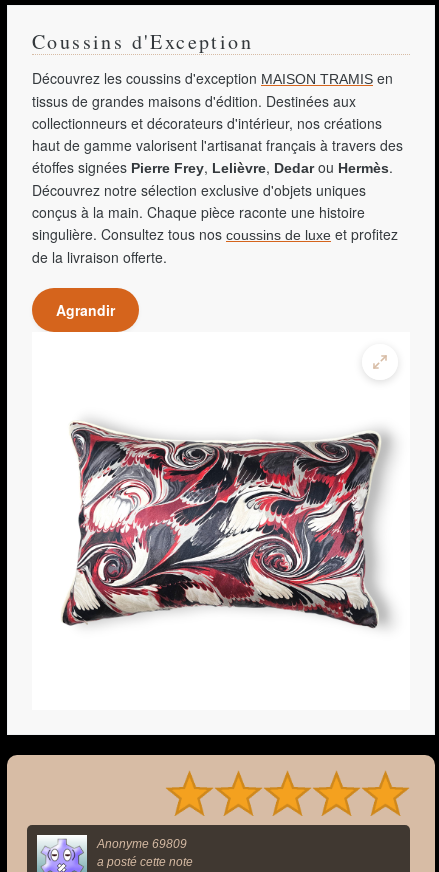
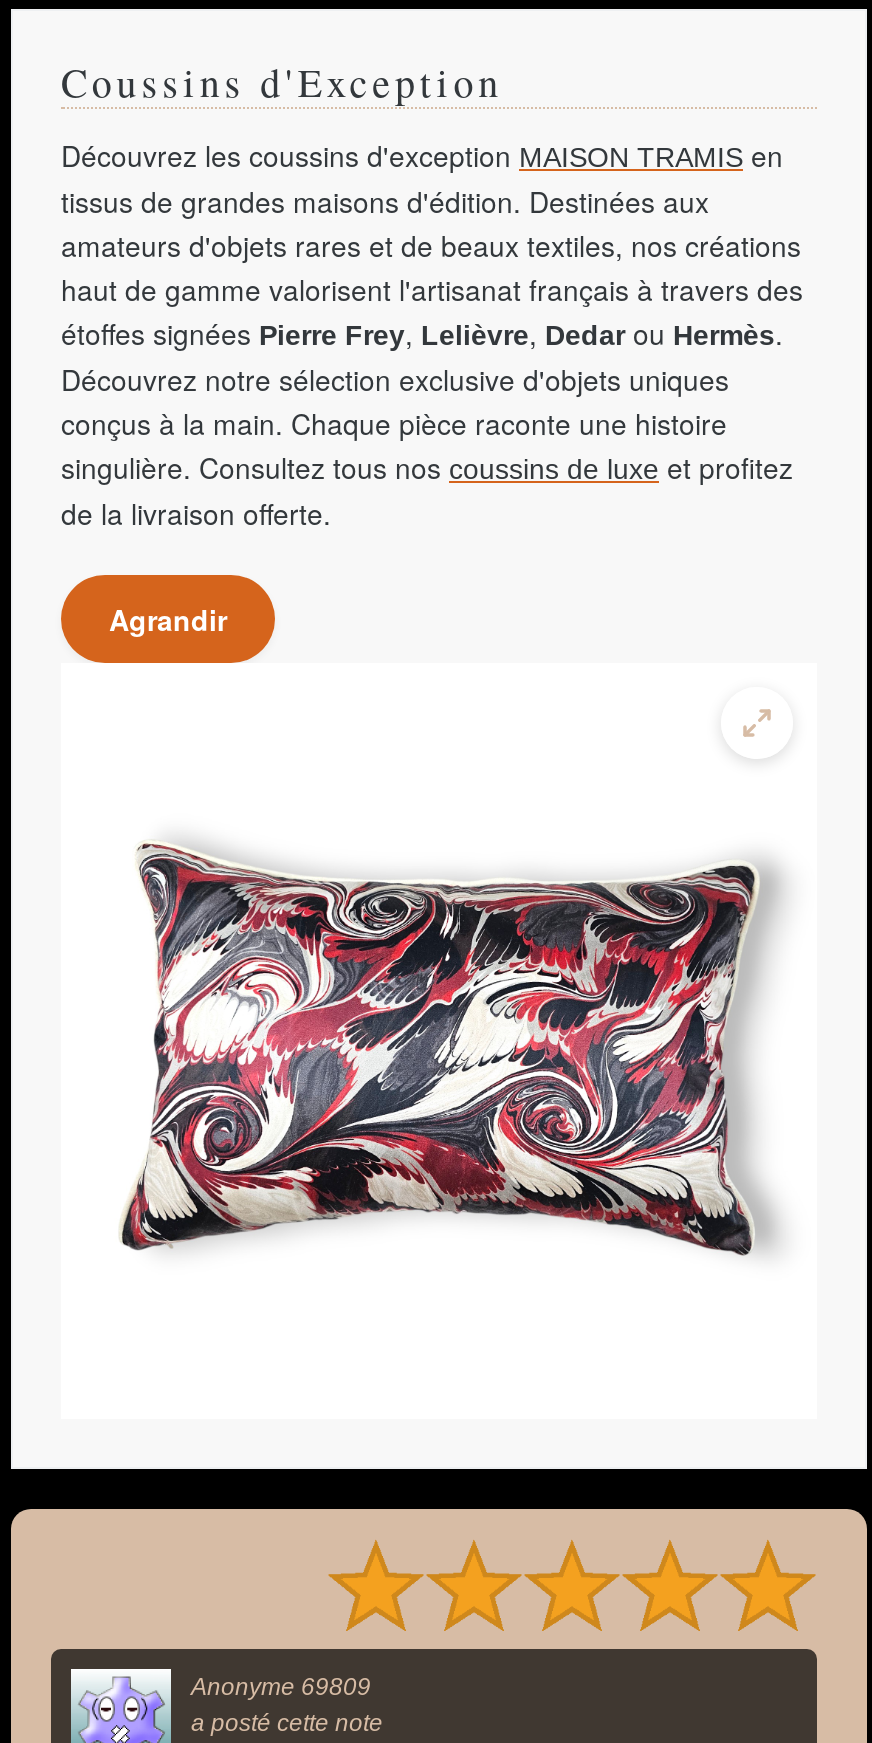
[32,113,382,133] collectionneurs et décorateurs d'intérieur, nos créations -> [61,225,801,265] amateurs d'objets rares et de beaux textiles, nos créations

